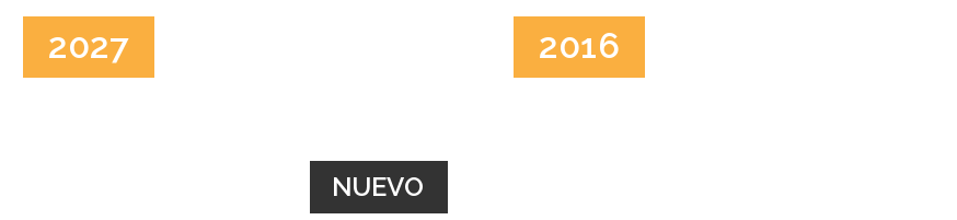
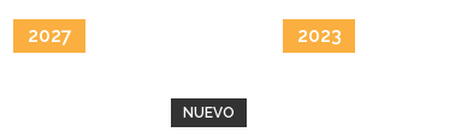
[539,24,620,66] 2016 -> [297,23,341,46] 2023

